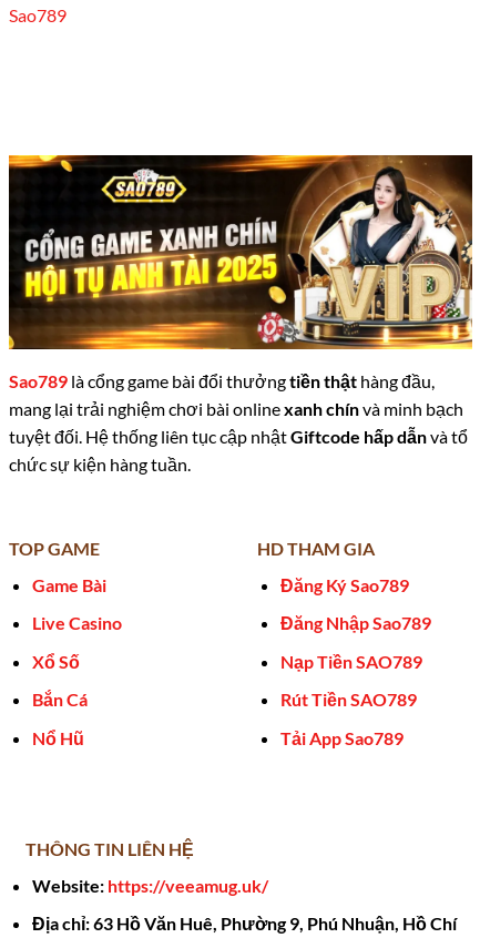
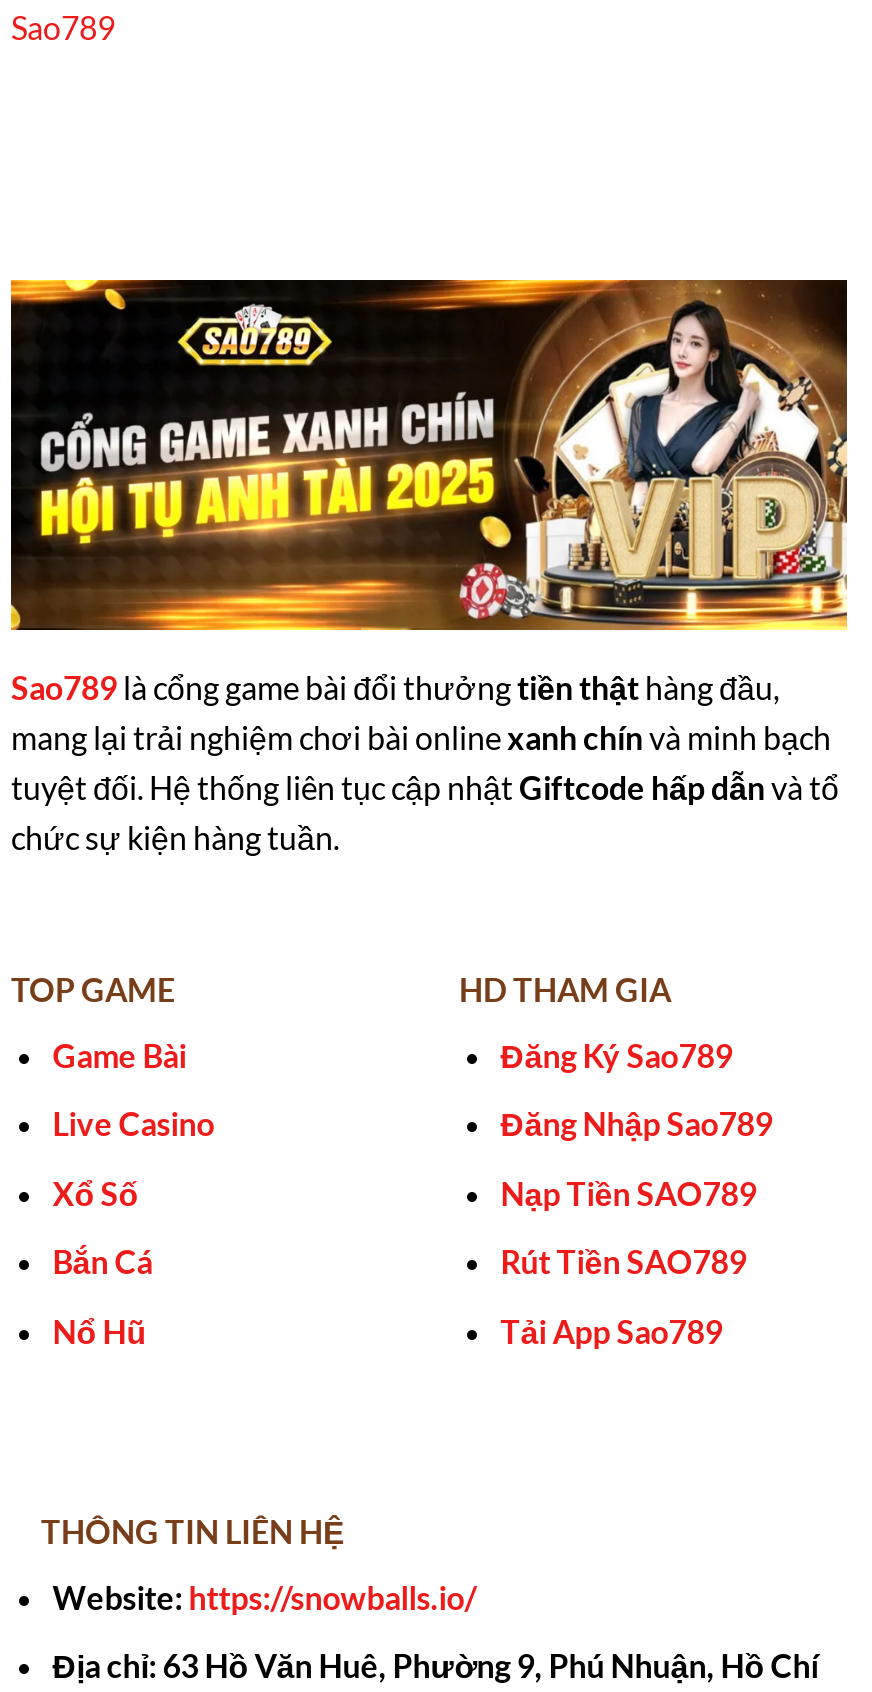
[32,874,268,896] Website: https://veeamug.uk/ -> [53,1577,477,1615] Website: https://snowballs.io/

